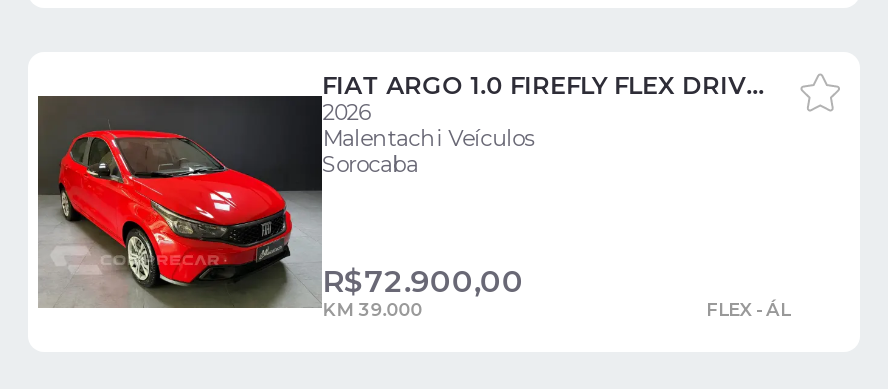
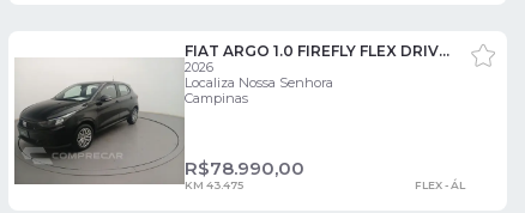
[36,94,534,308] [image] | Malentachi Veículos | Sorocaba -> [14,57,333,184] [image] | Localiza Nossa Senhora | Campinas
[322,262,524,320] R$72.900,00 | KM 39.000 -> [185,157,305,191] R$78.990,00 | KM 43.475

